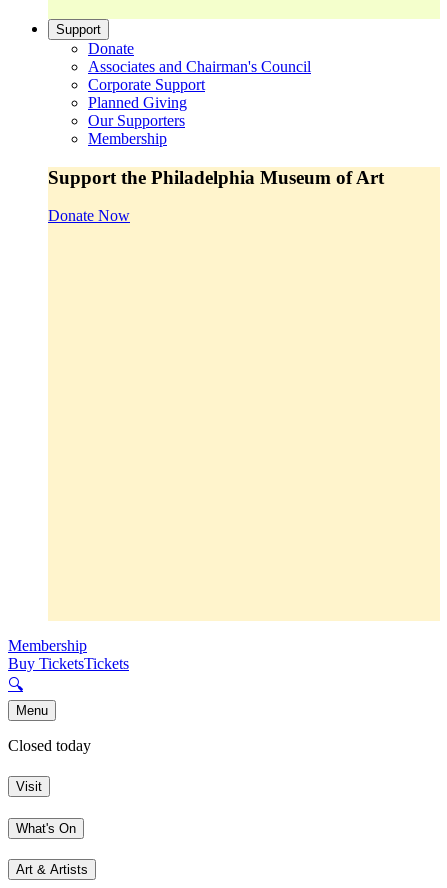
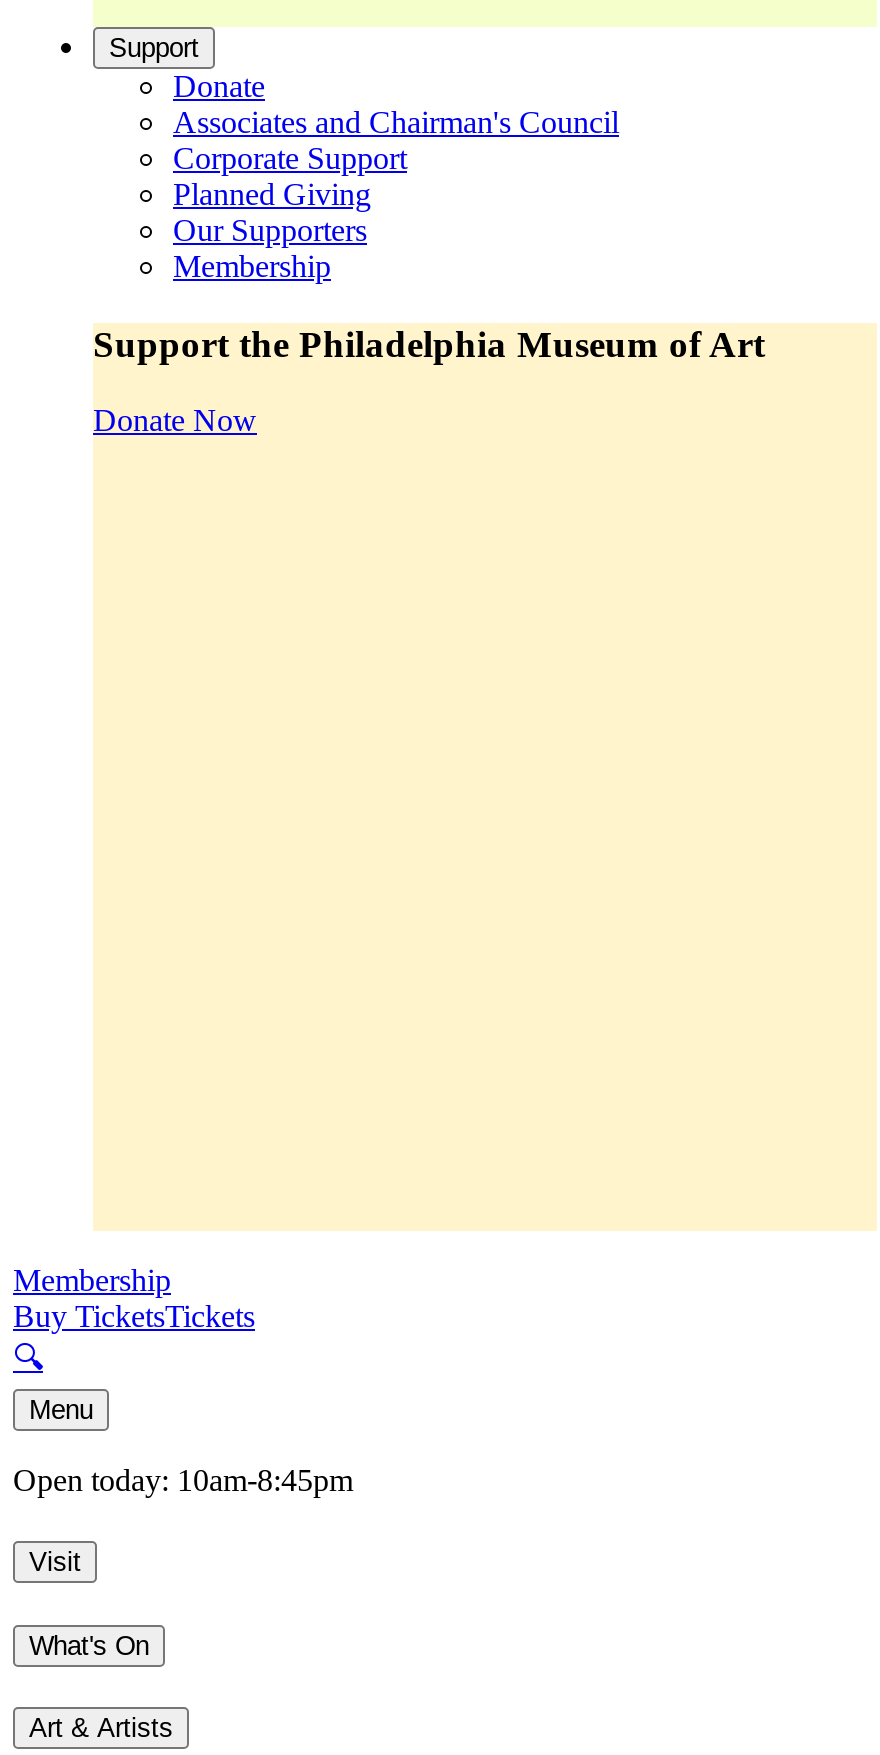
[8,737,91,754] Closed today -> [13,1464,353,1498] Open today: 10am-8:45pm

